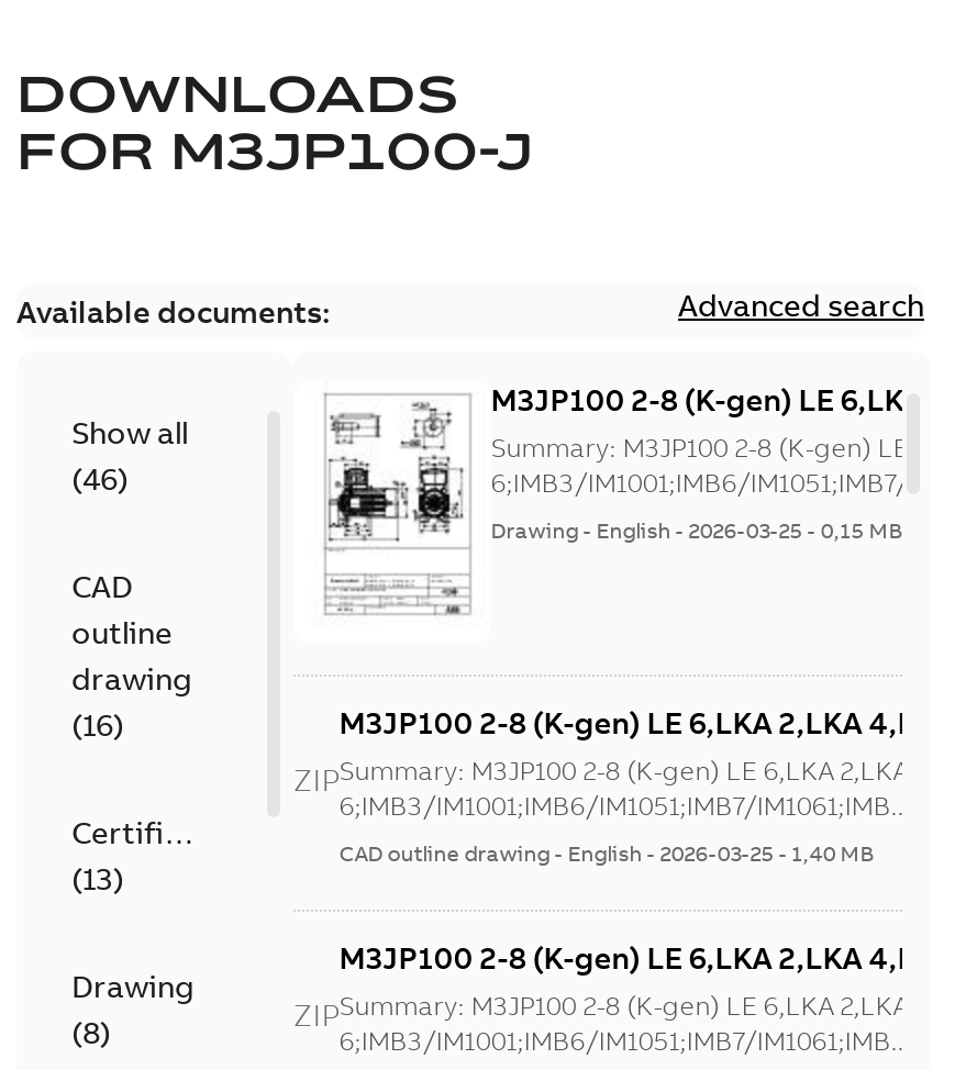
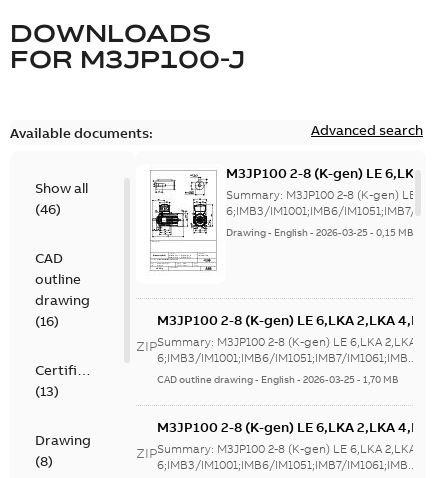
[339,839,873,868] CAD outline drawing - English - 2026-03-25 - 1,40 MB -> [157,373,398,386] CAD outline drawing - English - 2026-03-25 - 1,70 MB

